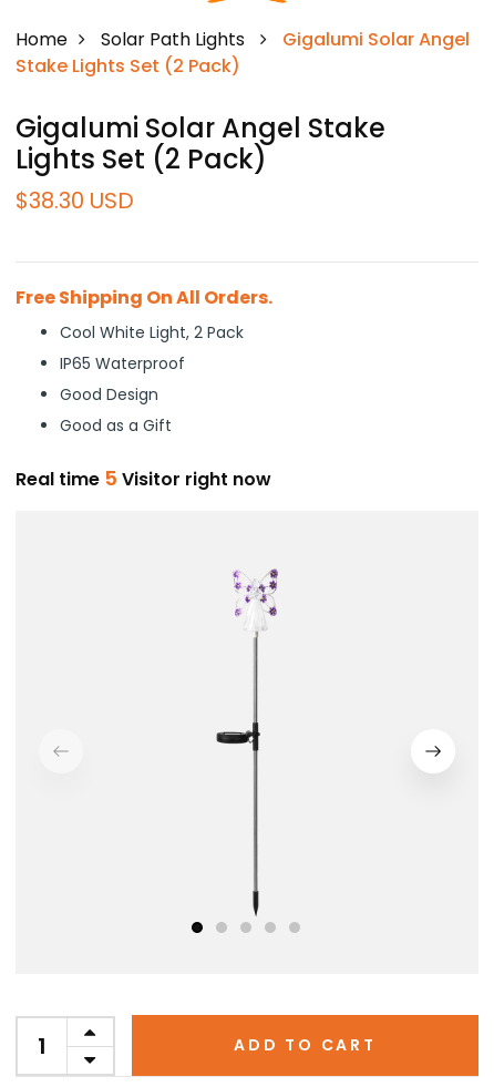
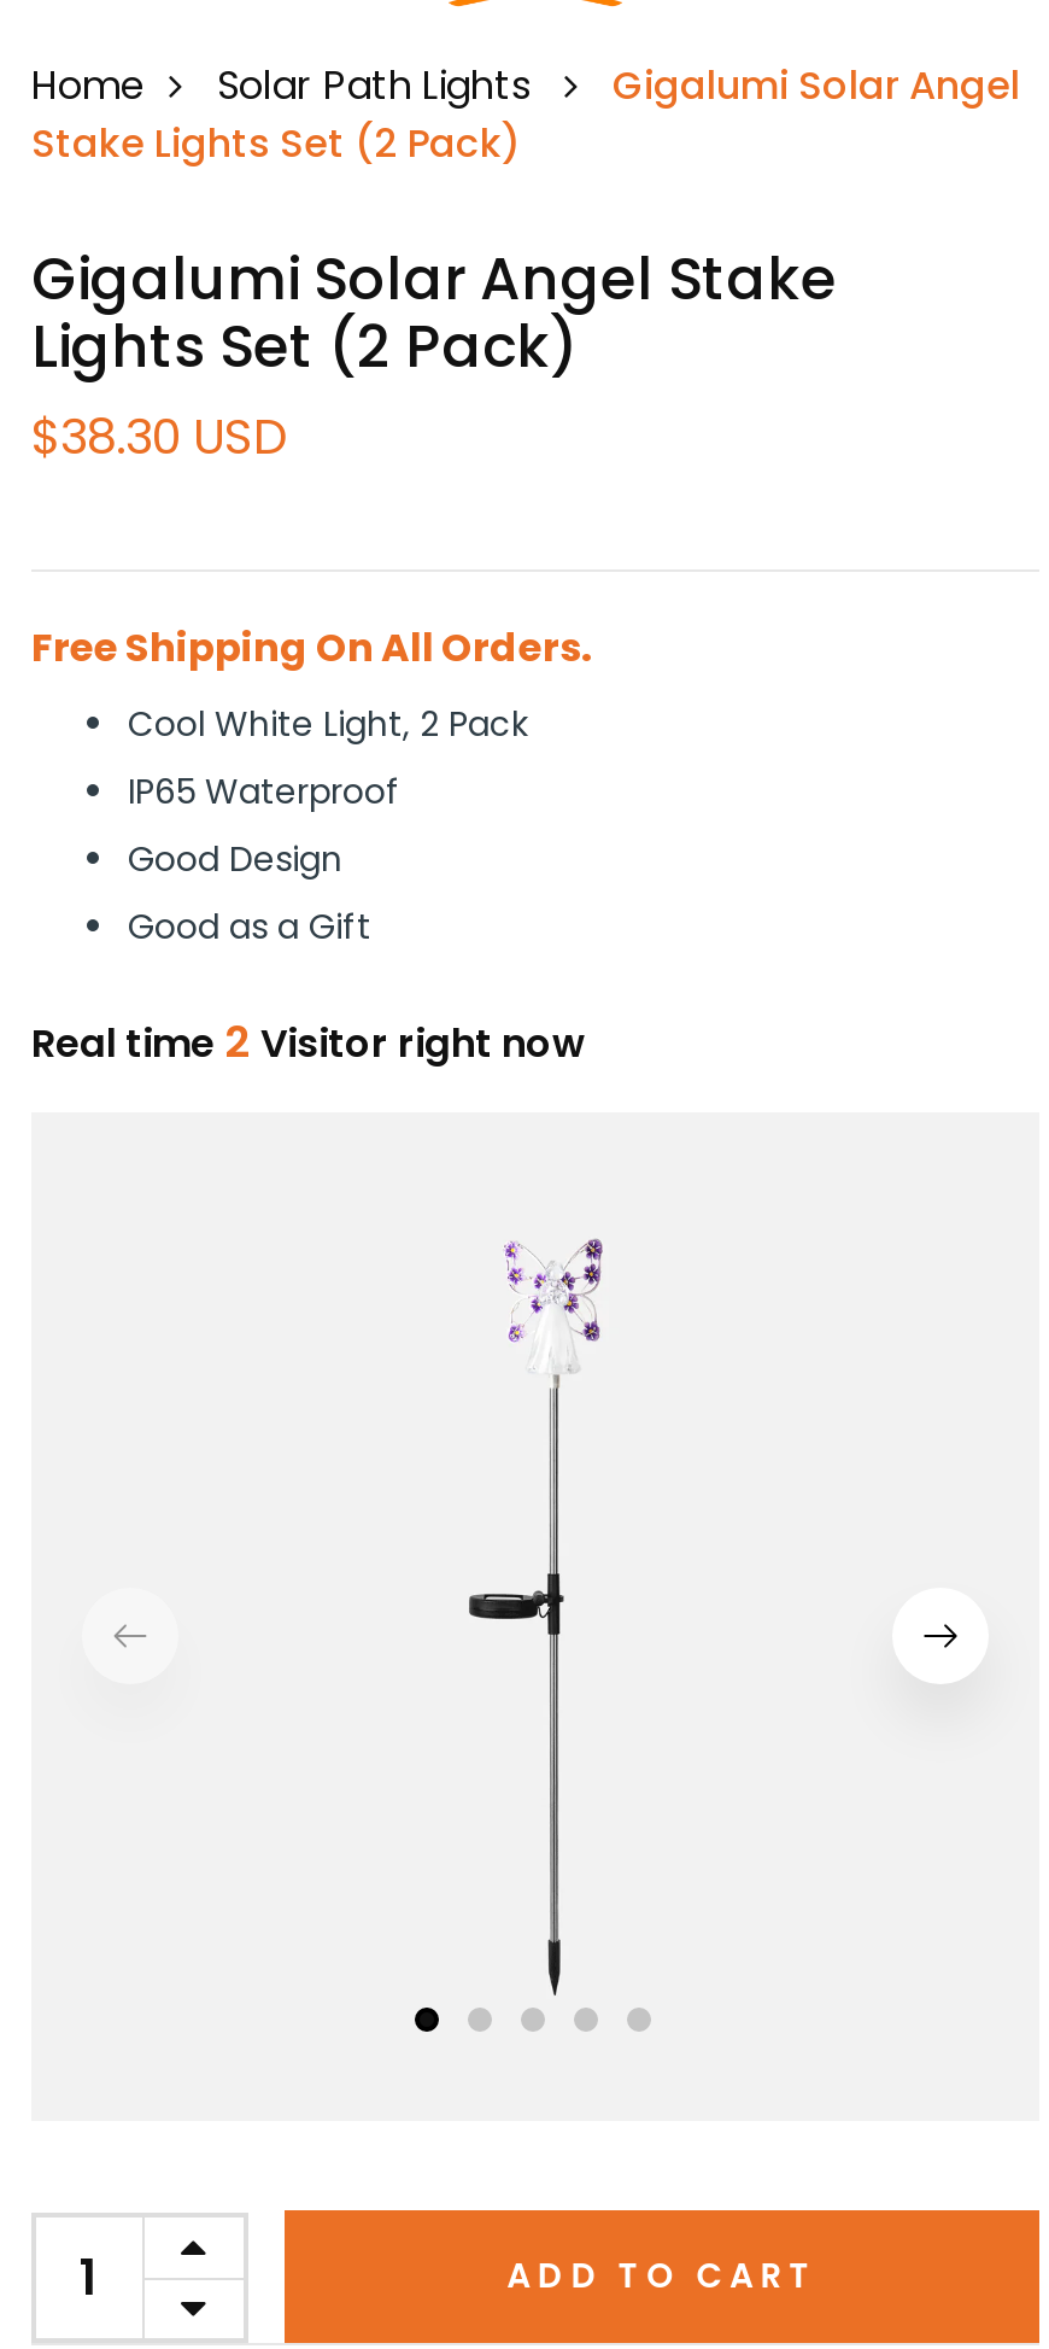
[16,465,271,492] Real time 5 Visitor right now -> [31,1012,586,1072] Real time 2 Visitor right now

